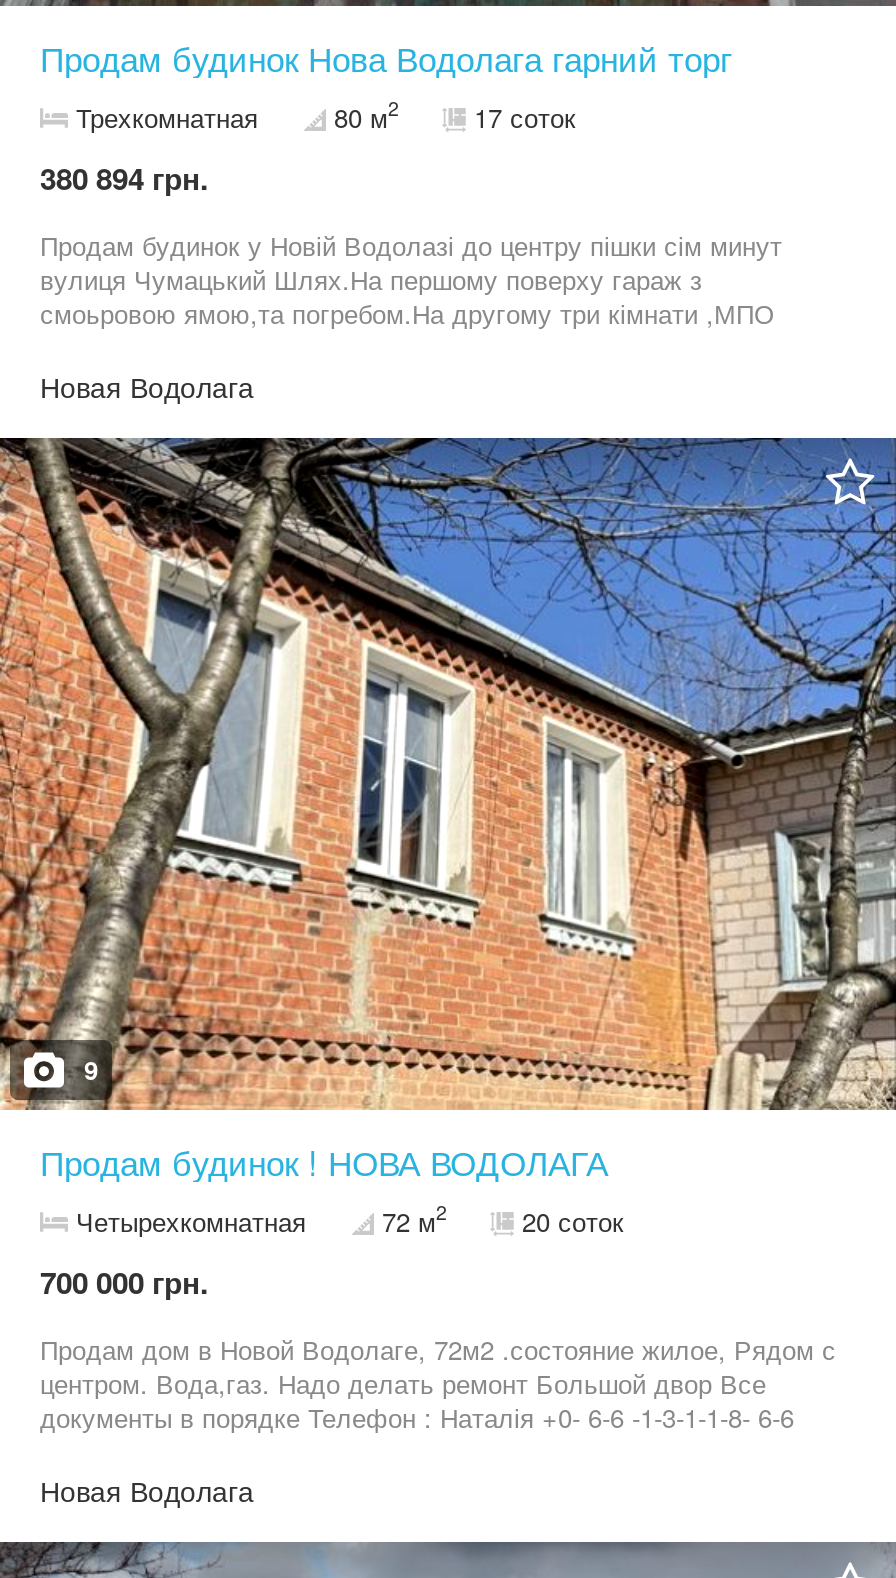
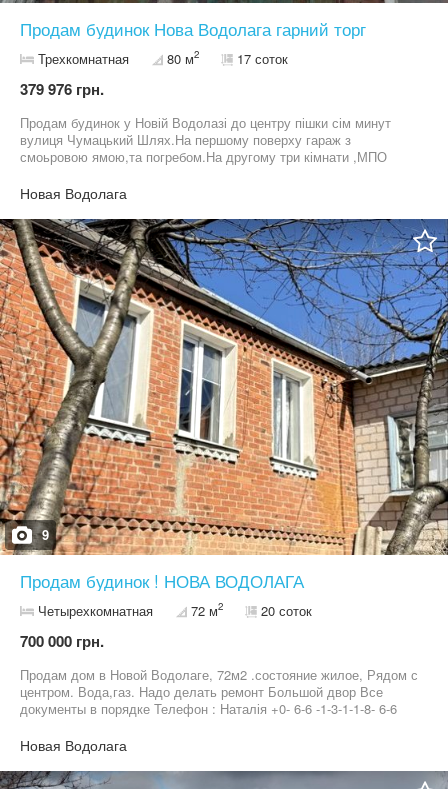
[40,156,208,200] 380 894 грн. -> [20,78,104,100] 379 976 грн.

